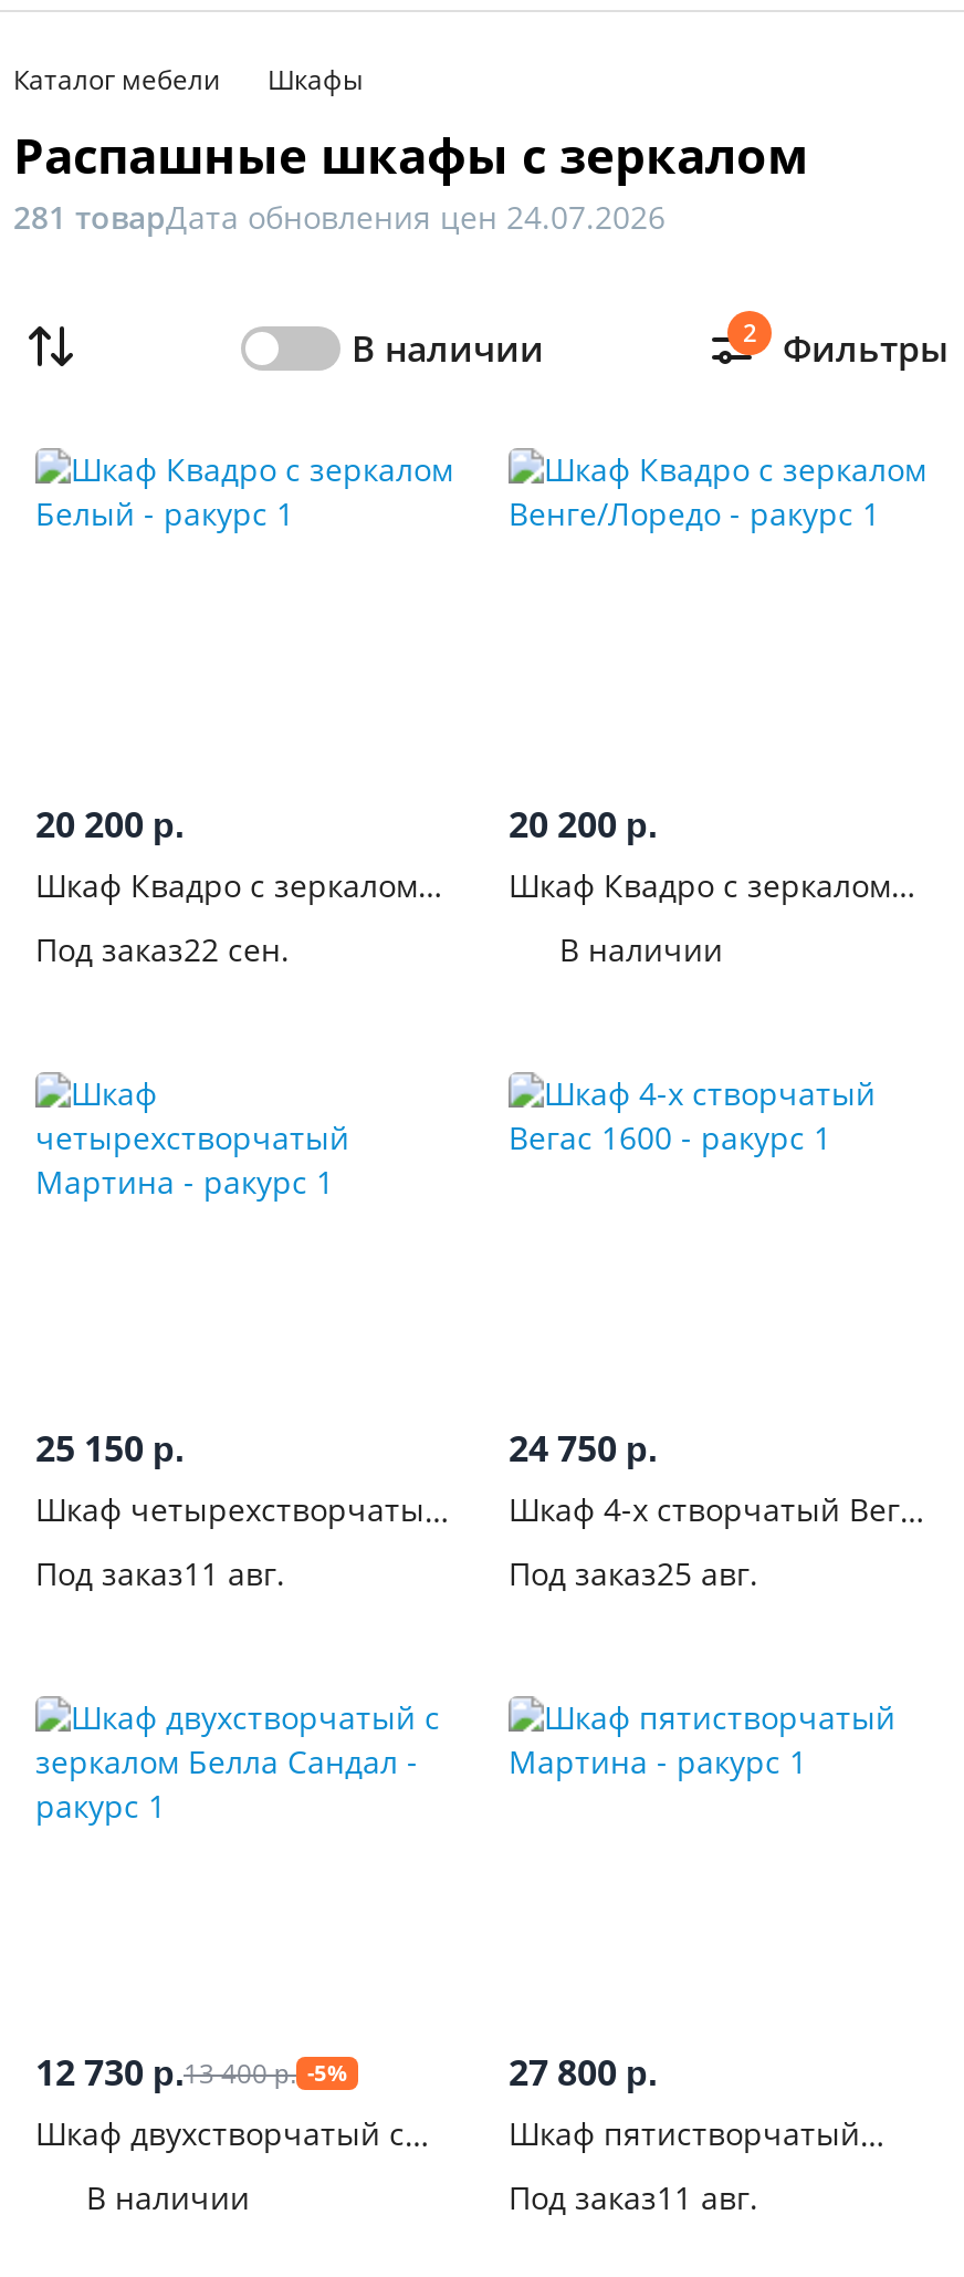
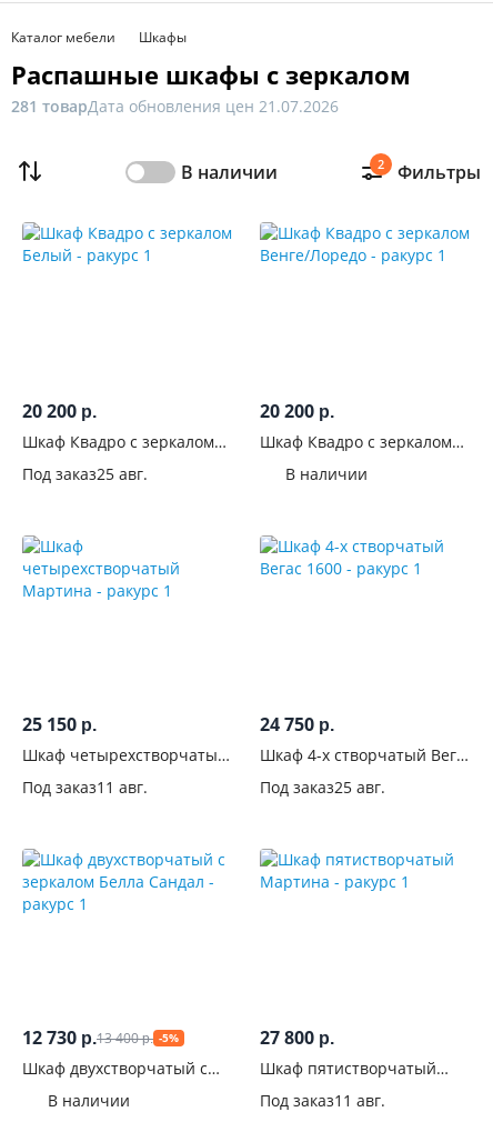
[13,196,666,238] 281 товарДата обновления цен 24.07.2026 -> [11,96,339,117] 281 товарДата обновления цен 21.07.2026
[35,929,290,971] Под заказ22 сен. -> [22,463,148,484] Под заказ25 авг.

